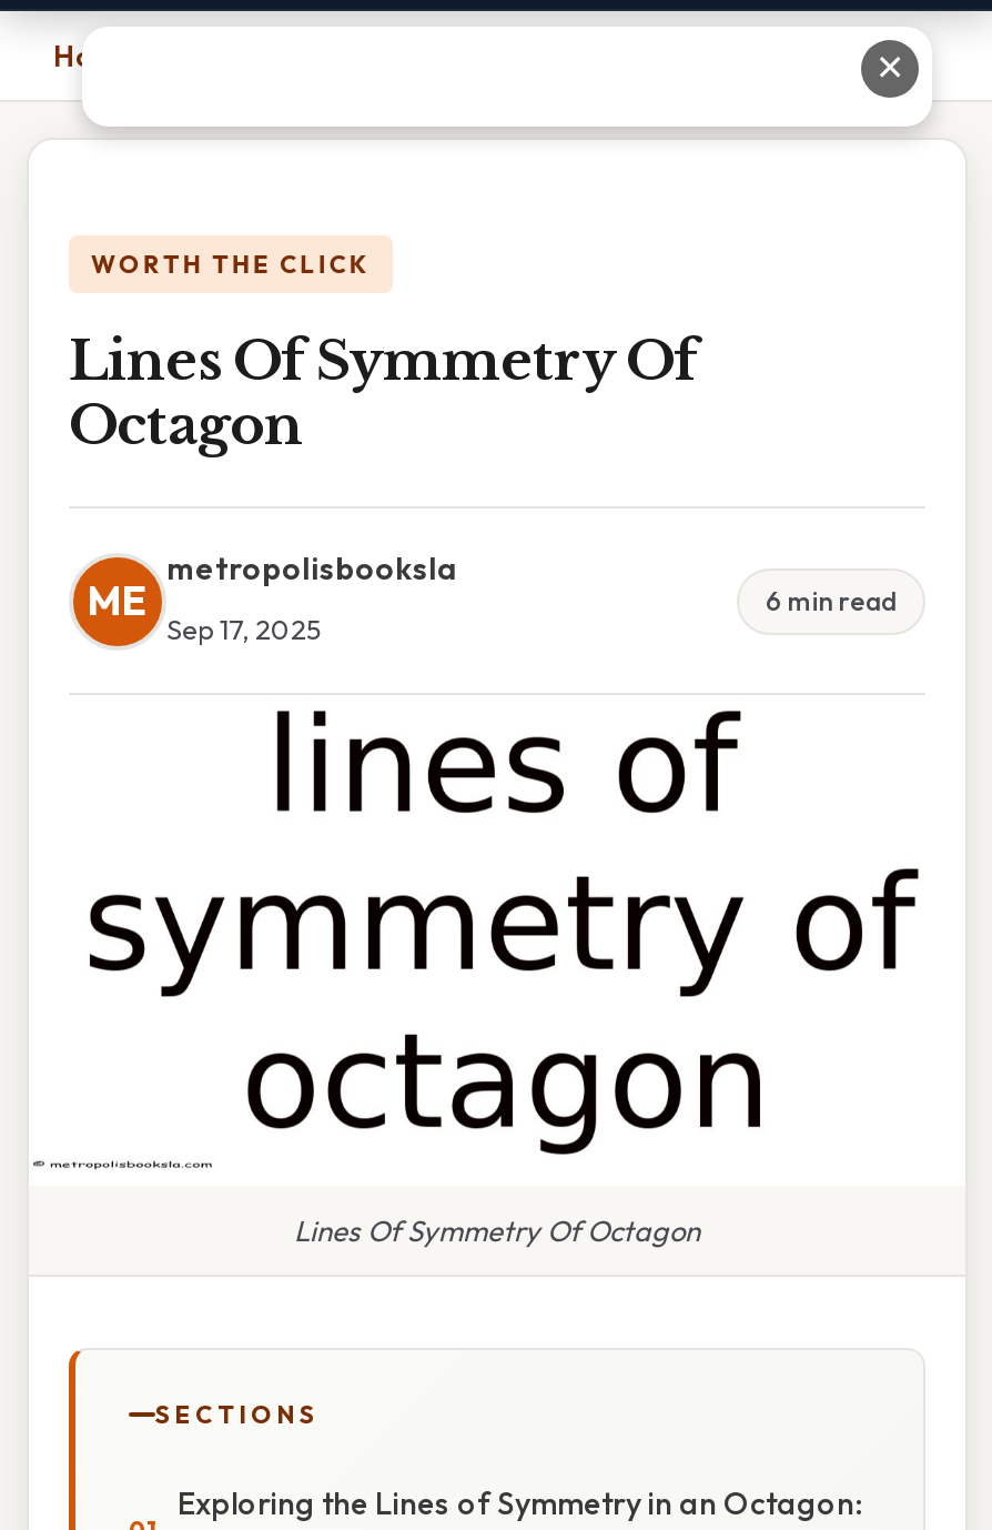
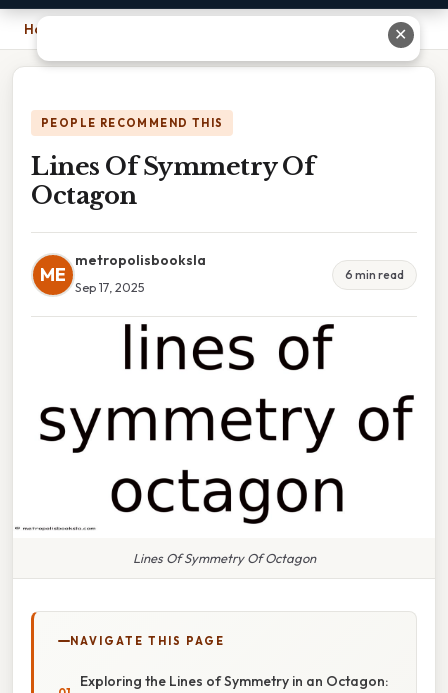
[91,249,371,280] WORTH THE CLICK -> [41,116,223,130] PEOPLE RECOMMEND THIS
[155,1399,320,1430] SECTIONS -> [70,634,225,648] NAVIGATE THIS PAGE

